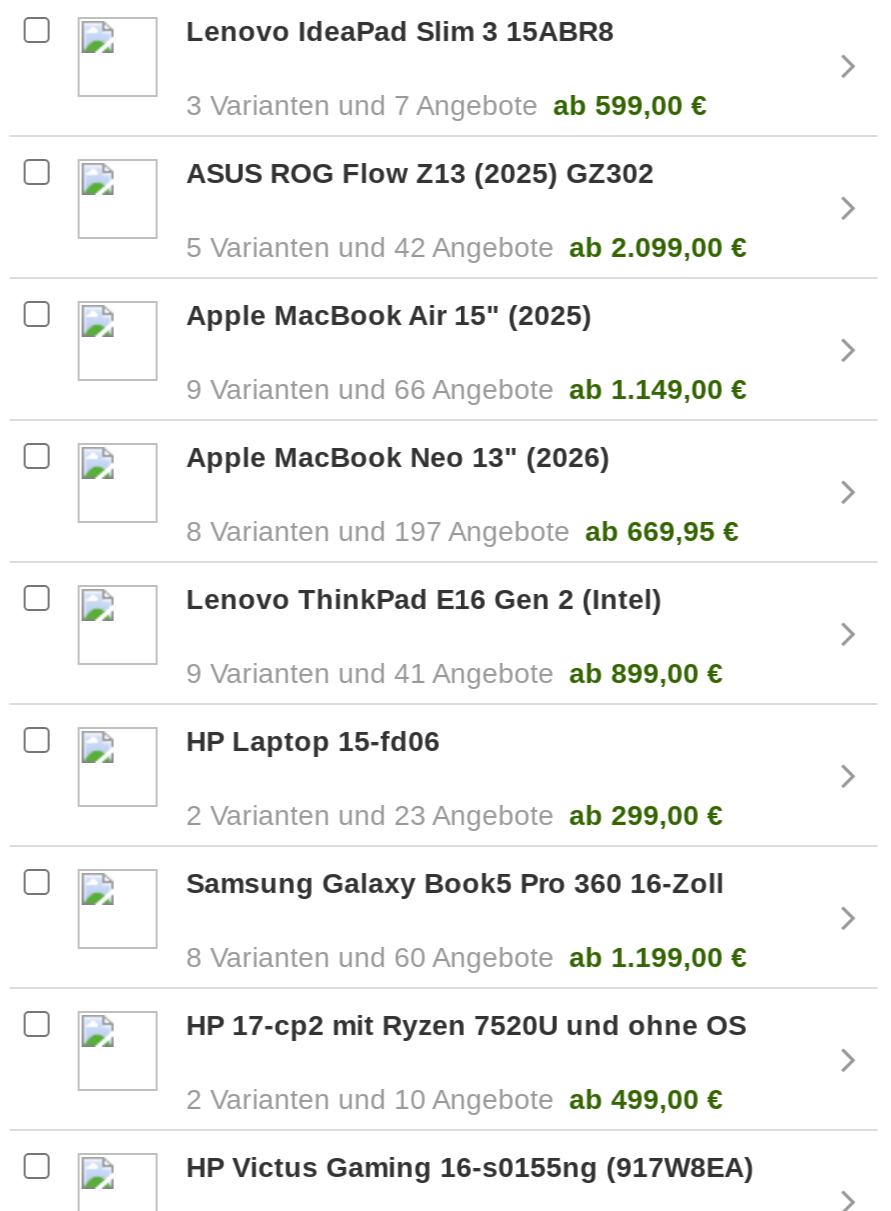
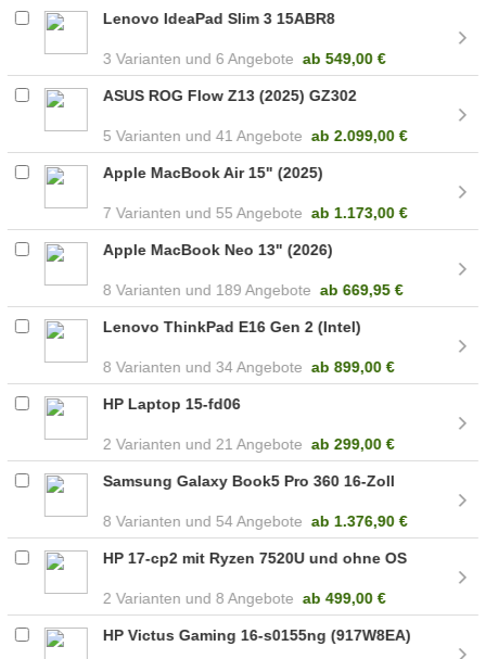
[394,89,707,121] 7 Angebote ab 599,00 € -> [216,50,386,67] 6 Angebote ab 549,00 €
[394,231,747,263] 42 Angebote ab 2.099,00 € -> [216,127,407,144] 41 Angebote ab 2.099,00 €
[186,373,202,405] 9 -> [103,204,112,221] 7
[394,373,747,405] 66 Angebote ab 1.149,00 € -> [216,204,407,221] 55 Angebote ab 1.173,00 €
[394,515,739,547] 197 Angebote ab 669,95 € -> [216,281,403,298] 189 Angebote ab 669,95 €
[186,657,202,689] 9 -> [103,358,112,376] 8
[394,657,723,689] 41 Angebote ab 899,00 € -> [216,358,394,376] 34 Angebote ab 899,00 €
[394,799,723,831] 23 Angebote ab 299,00 € -> [216,435,394,453] 21 Angebote ab 299,00 €
[394,941,747,973] 60 Angebote ab 1.199,00 € -> [216,512,407,530] 54 Angebote ab 1.376,90 €
[394,1083,723,1115] 10 Angebote ab 499,00 € -> [216,589,386,607] 8 Angebote ab 499,00 €

